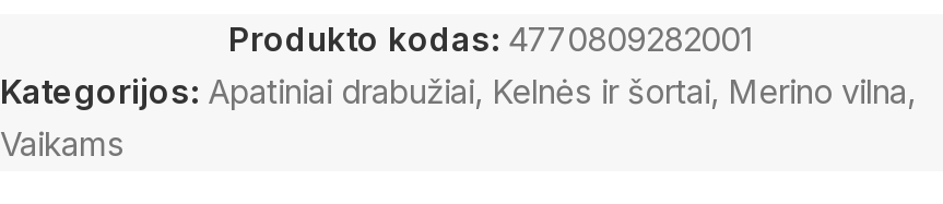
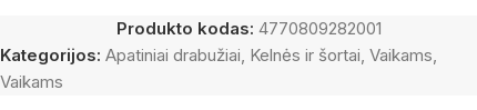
[0,70,916,111] Kategorijos: Apatiniai drabužiai, Kelnės ir šortai, Merino vilna, -> [0,44,437,66] Kategorijos: Apatiniai drabužiai, Kelnės ir šortai, Vaikams,

